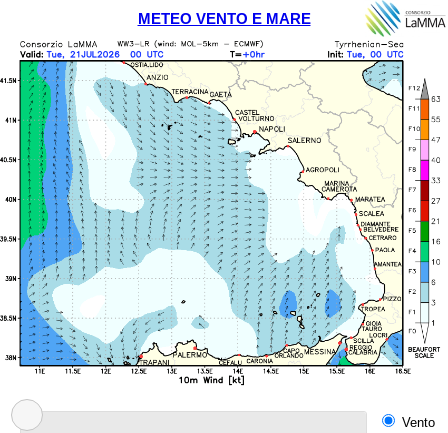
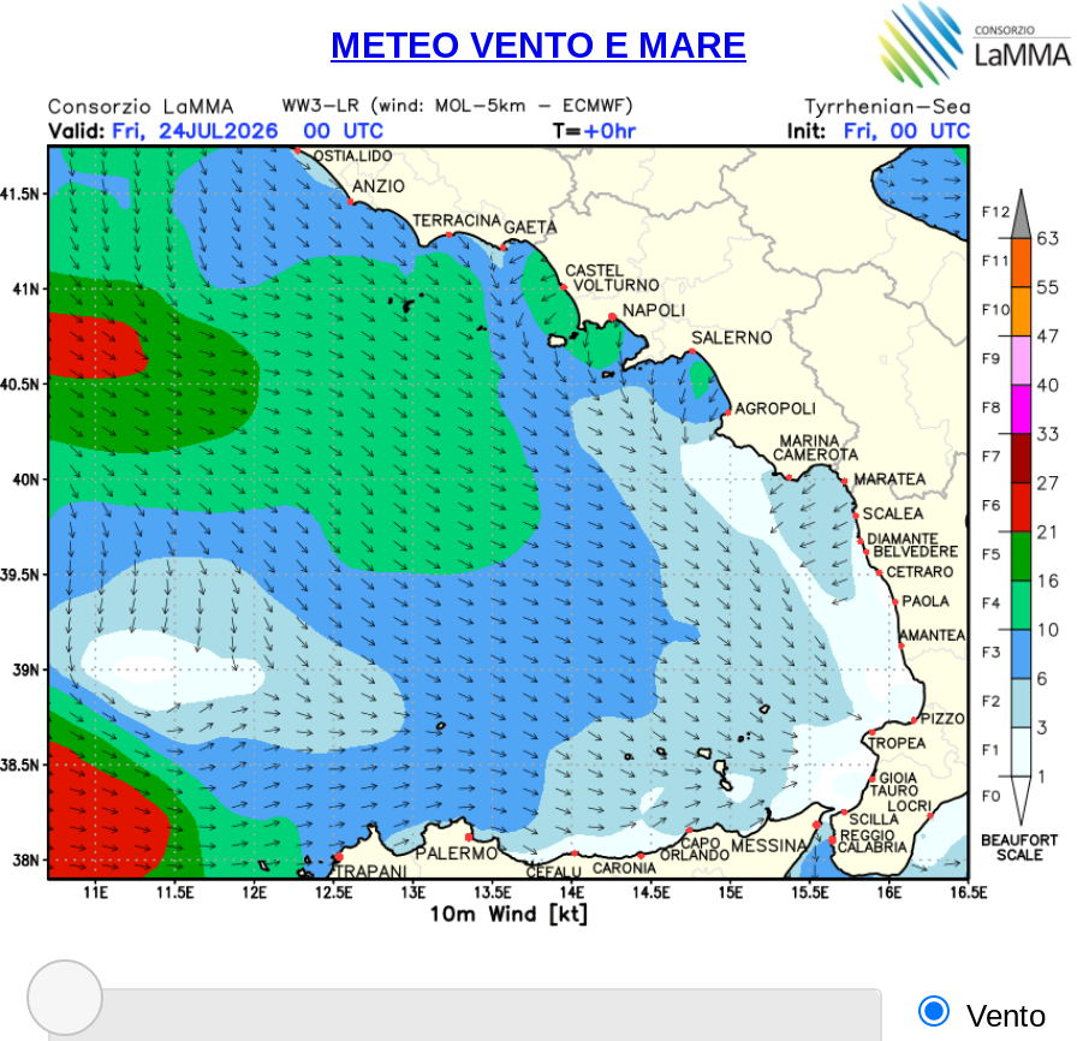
[19,44,403,366] [image] -> [46,108,969,880] [image]

